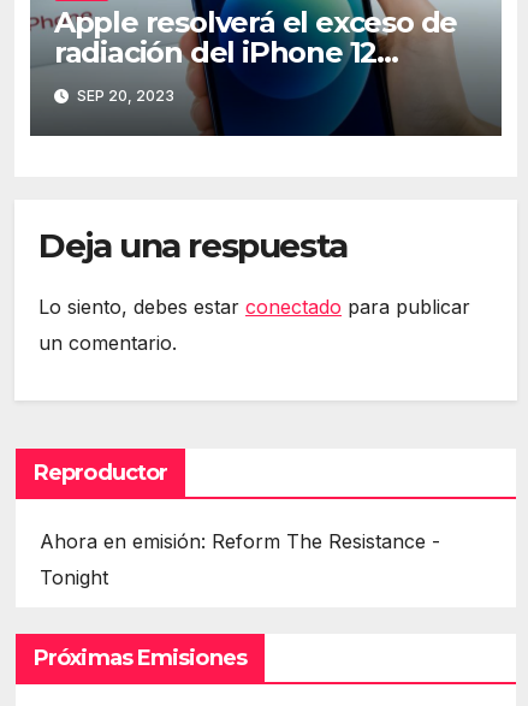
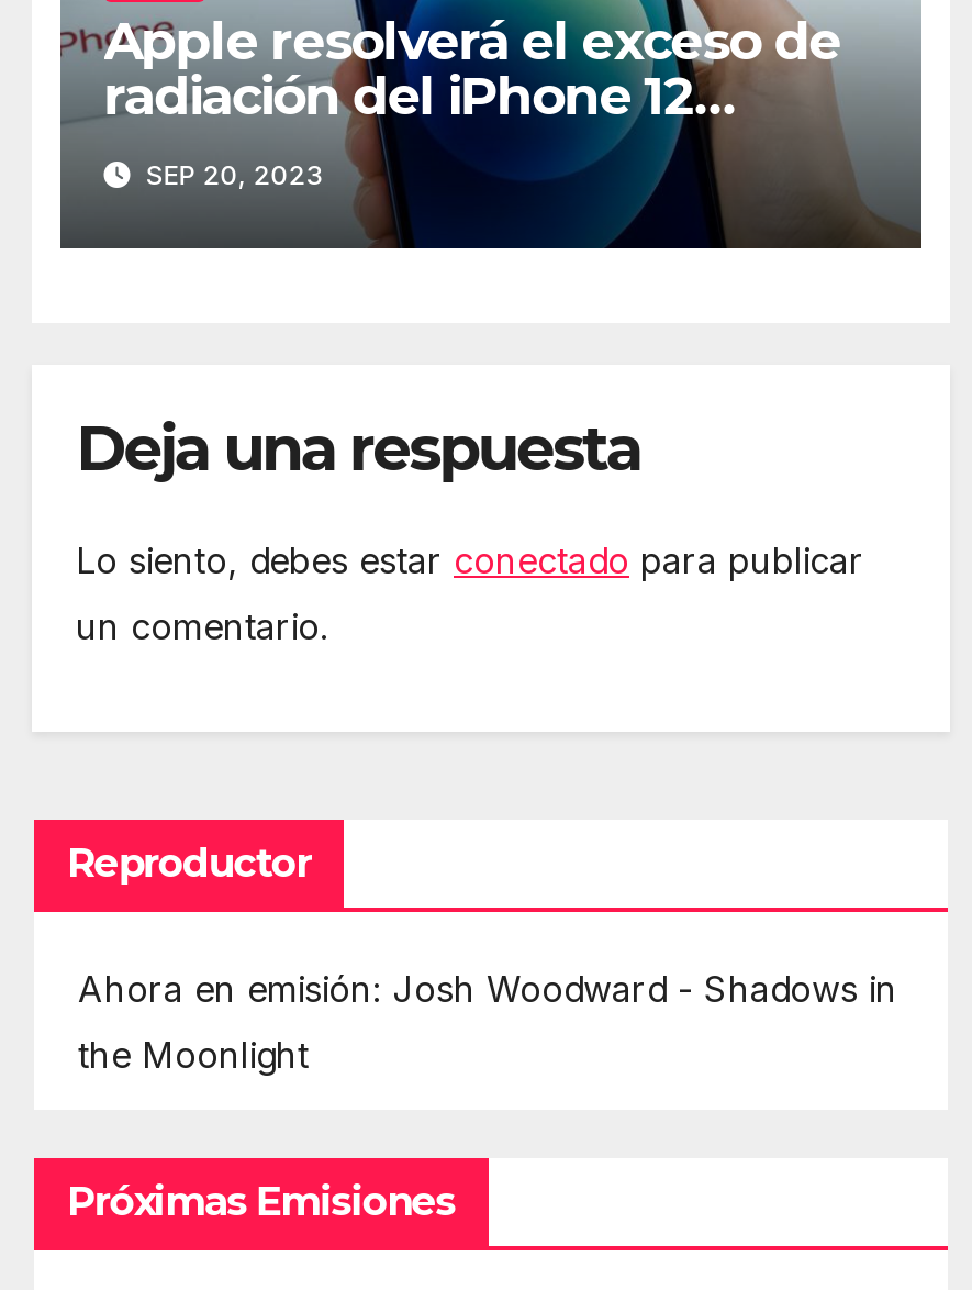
[40,529,440,553] Ahora en emisión: Reform The Resistance - -> [78,967,897,1011] Ahora en emisión: Josh Woodward - Shadows in
[40,565,108,589] Tonight -> [78,1033,309,1077] the Moonlight

